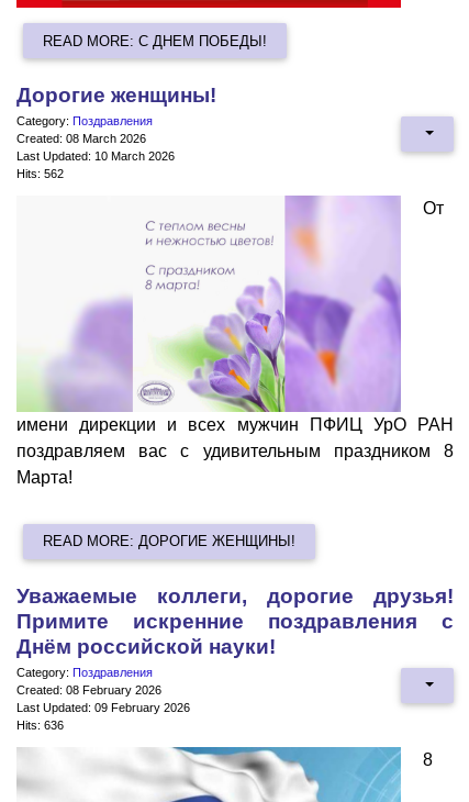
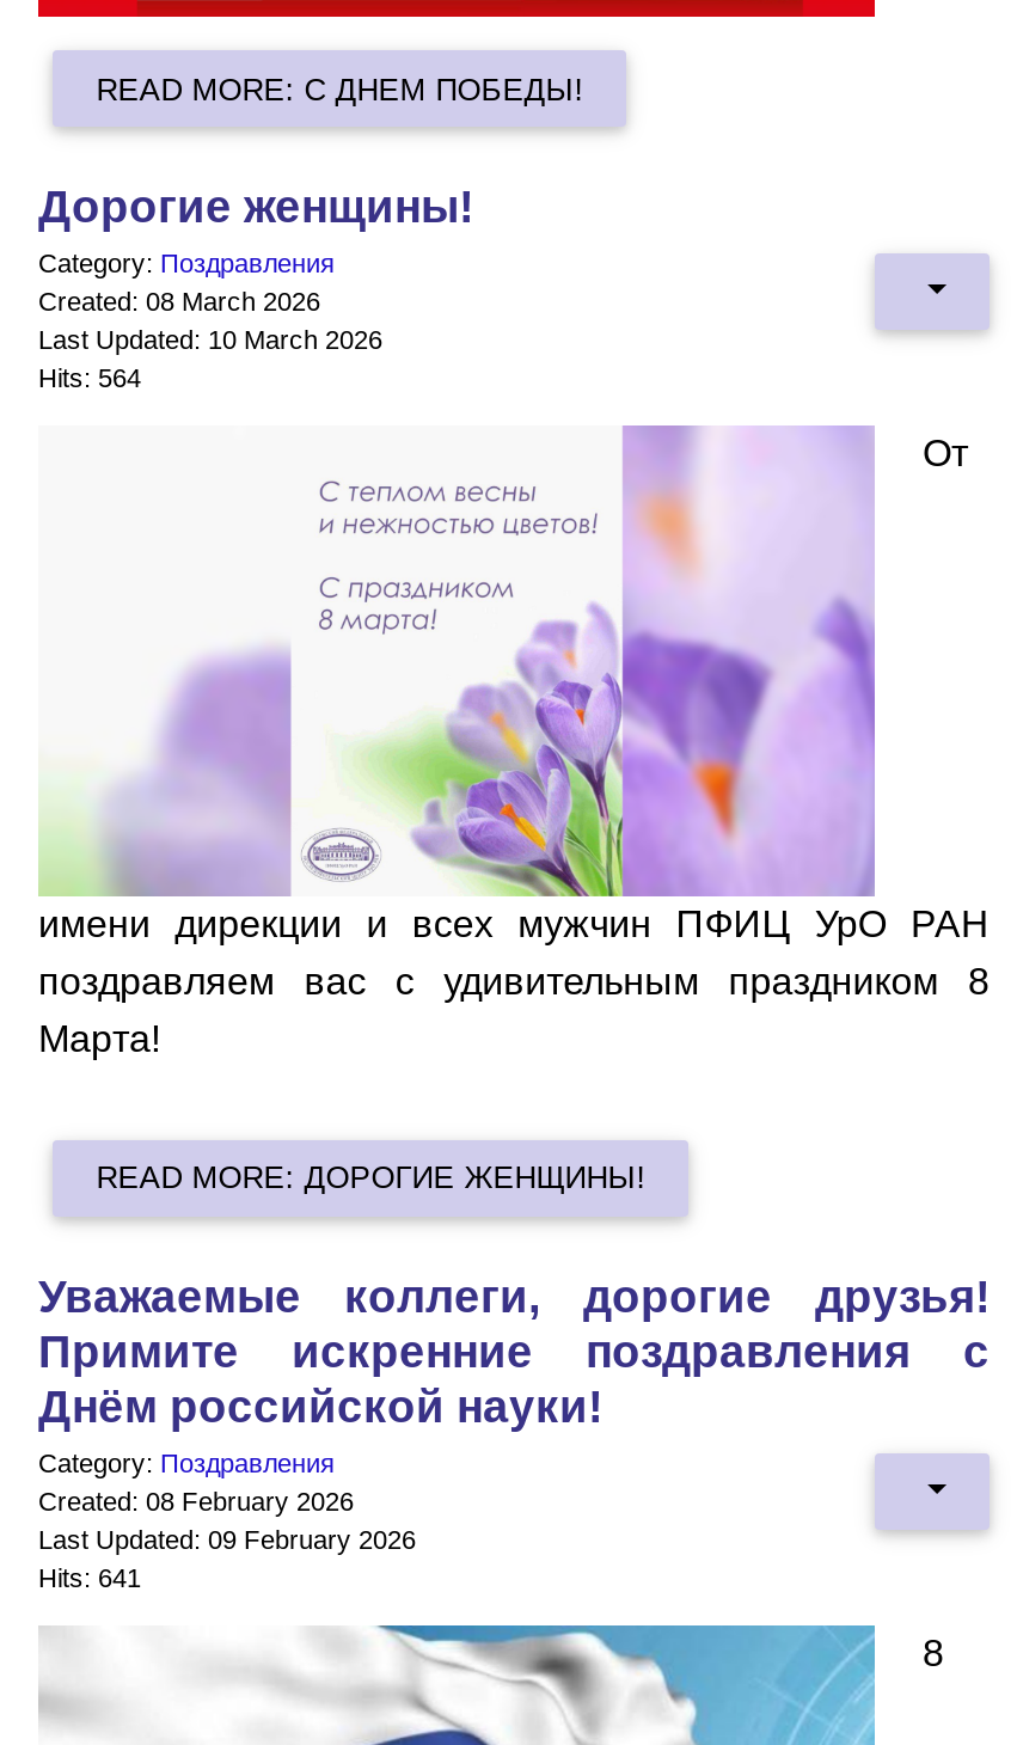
[16,167,64,180] Hits: 562 -> [38,364,141,393] Hits: 564
[16,718,64,732] Hits: 636 -> [38,1563,141,1592] Hits: 641

